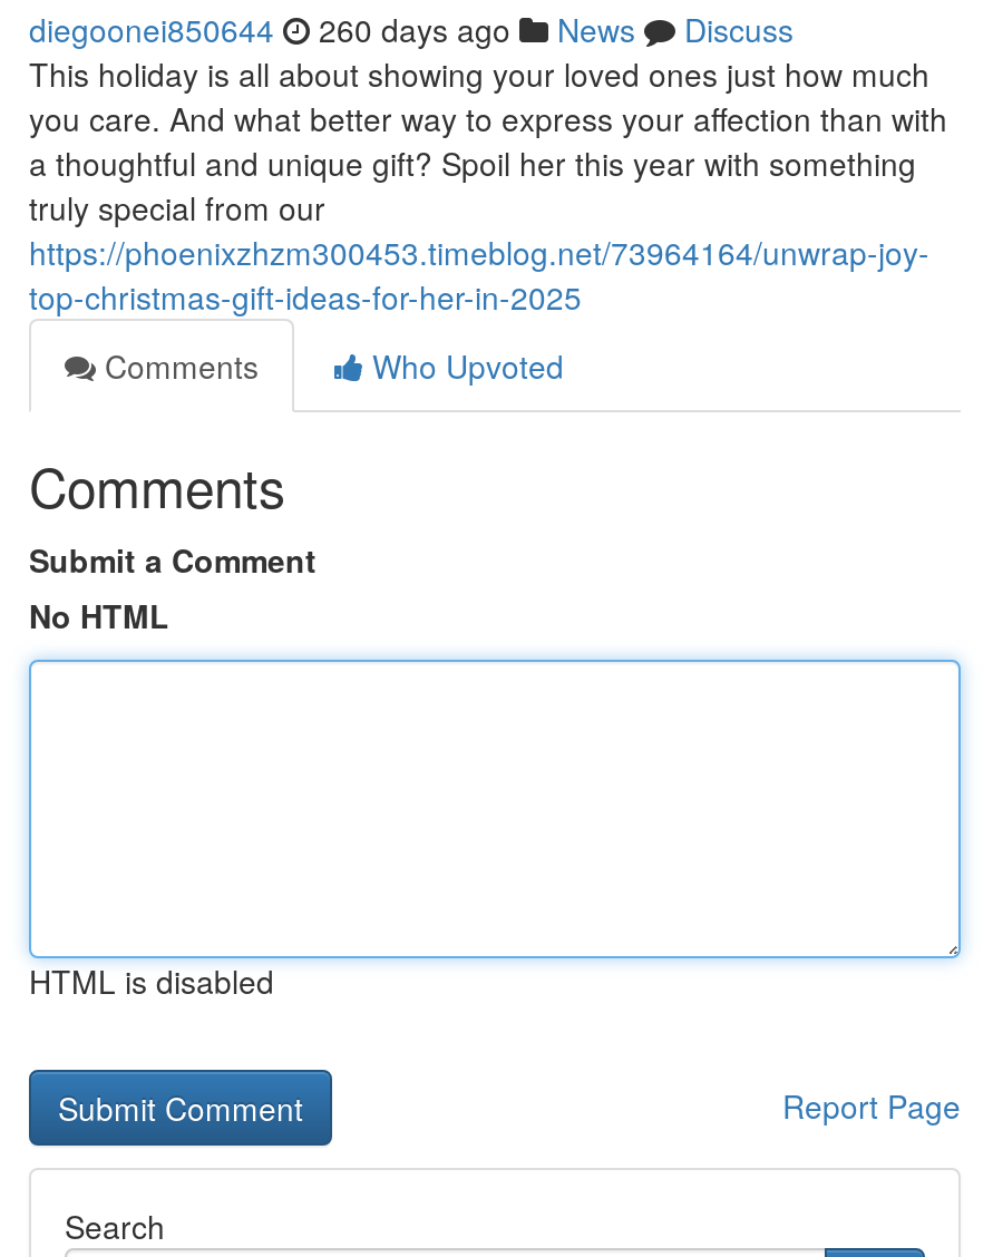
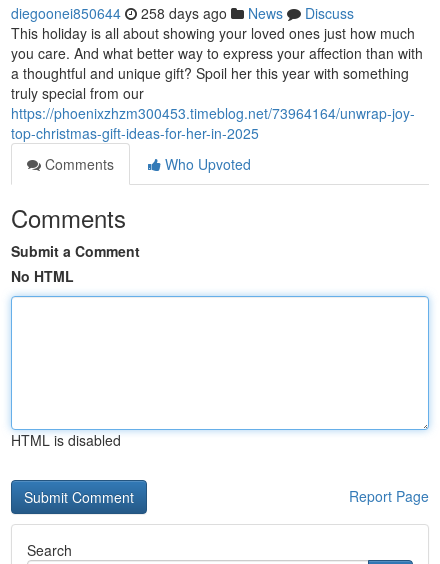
[29,7,794,51] diegoonei850644 260 days ago News Discuss -> [11,3,354,23] diegoonei850644 258 days ago News Discuss

